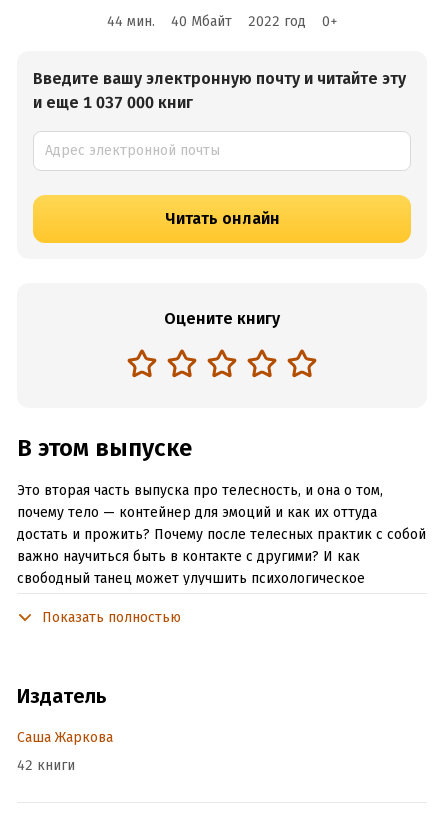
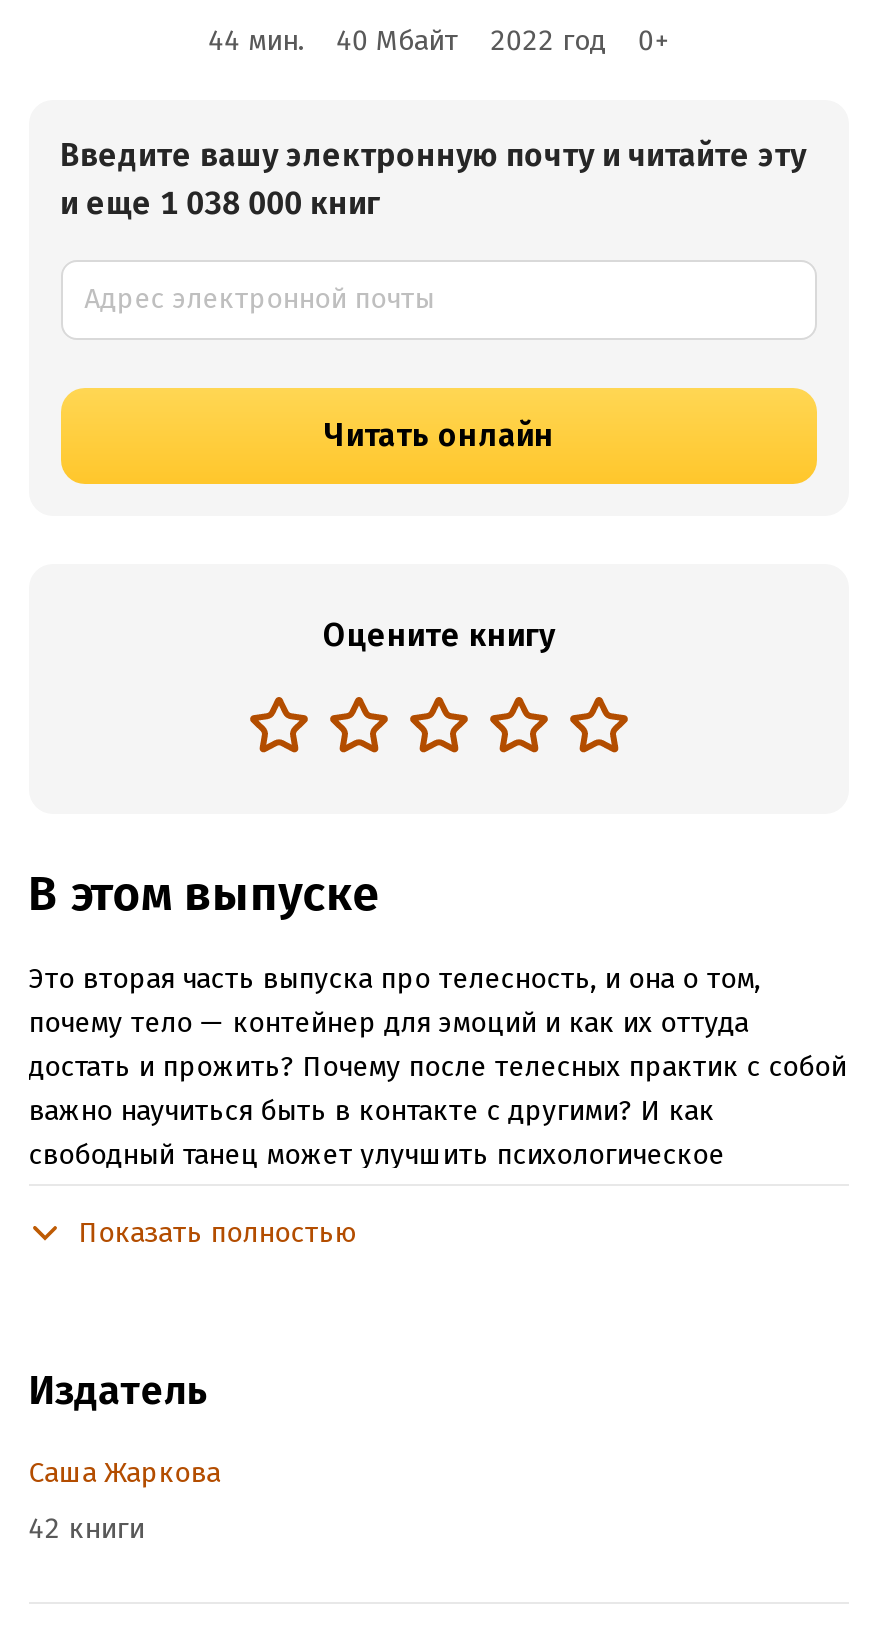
[33,93,193,112] и еще 1 037 000 книг -> [60,184,380,222] и еще 1 038 000 книг

